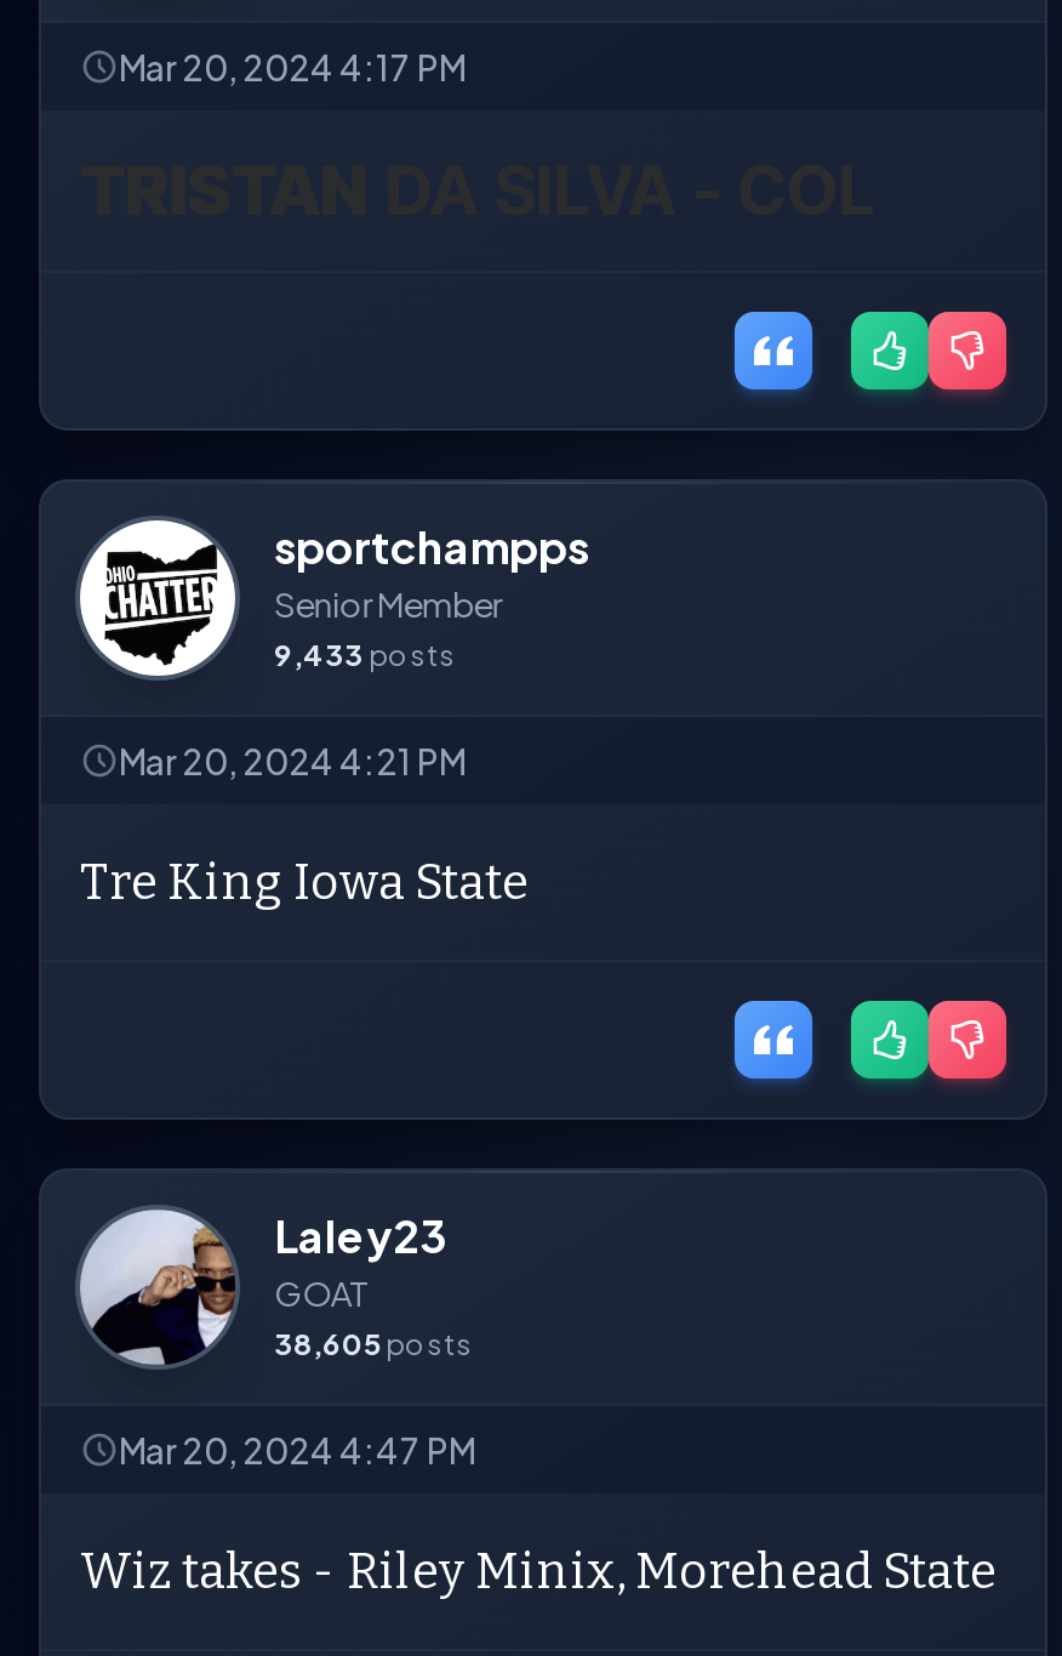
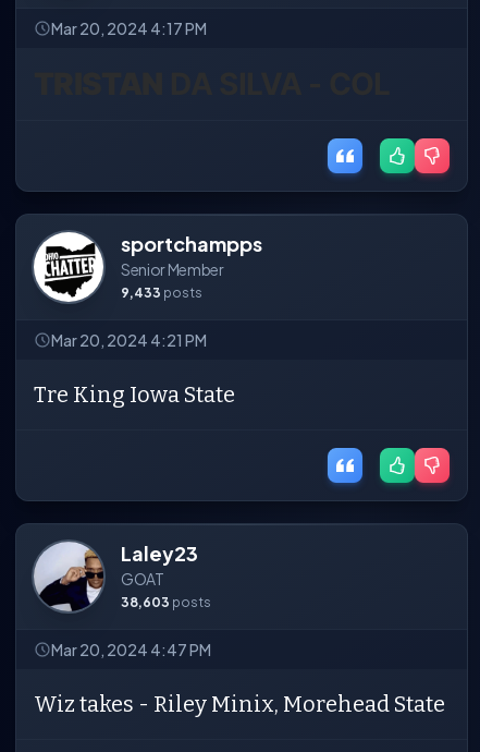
[274,1326,473,1362] 38,605 posts -> [121,594,211,610] 38,603 posts

